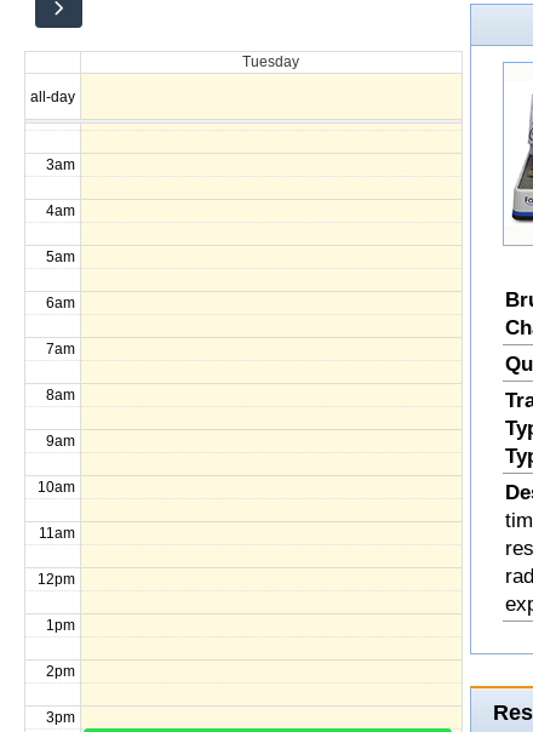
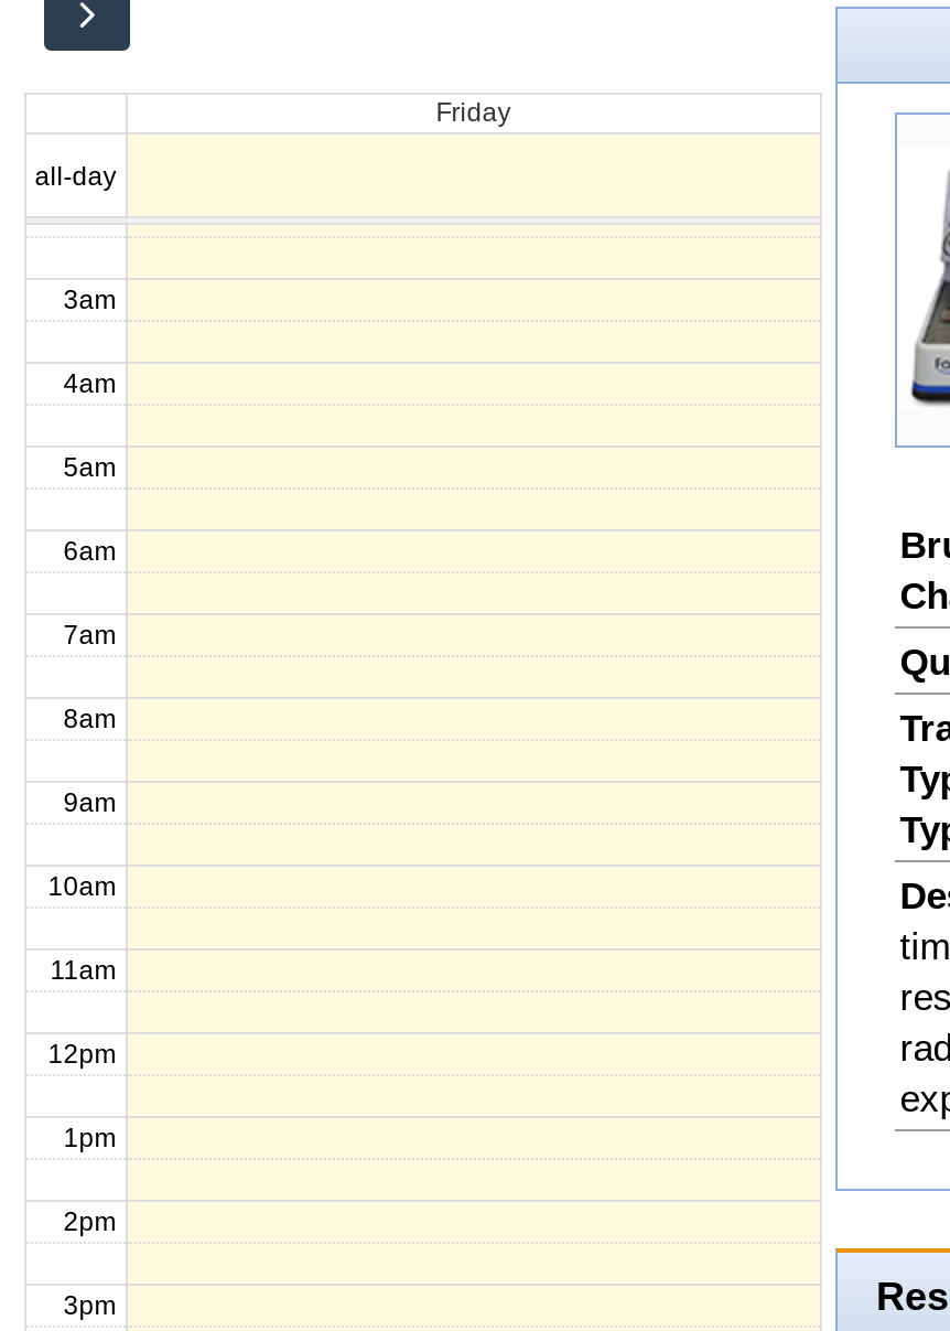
[243,54,299,71] Tuesday -> [436,98,511,129] Friday

